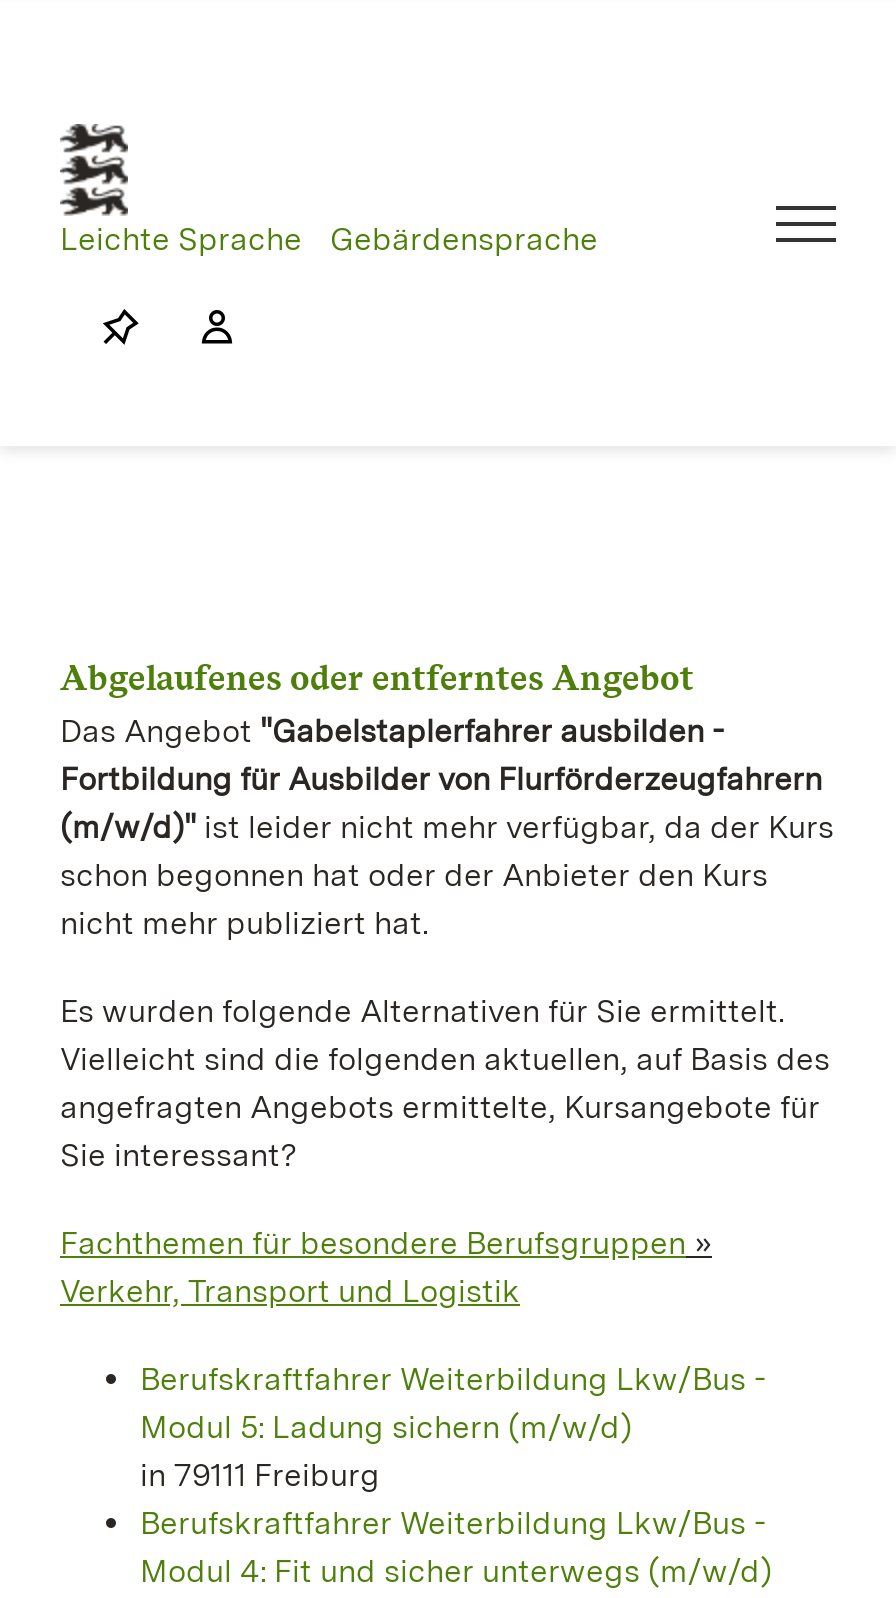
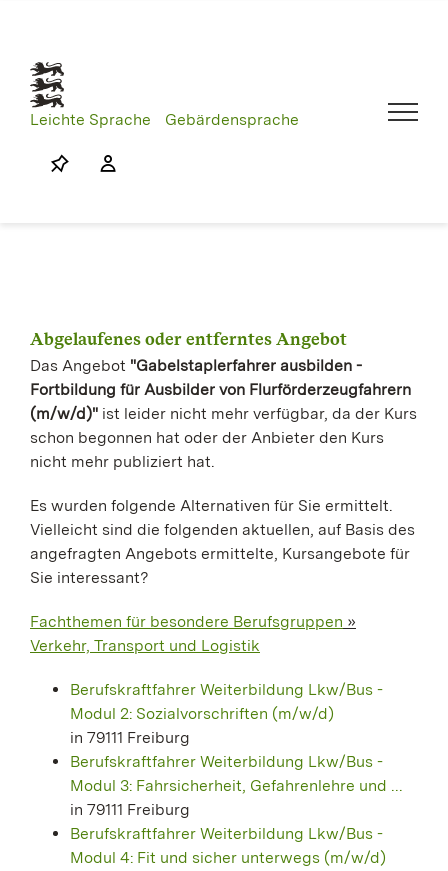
[140,1408,632,1446] Modul 5: Ladung sichern (m/w/d) -> [70,704,403,795] Modul 2: Sozialvorschriften (m/w/d) | in 79111 Freiburg | Berufskraftfahrer Weiterbildung Lkw/Bus - | Modul 3: Fahrsicherheit, Gefahrenlehre und ...

